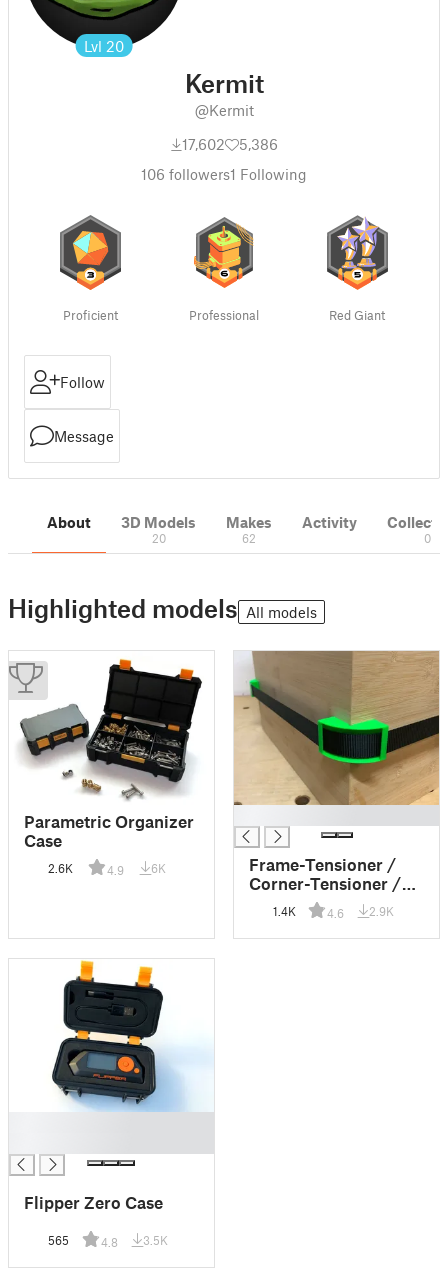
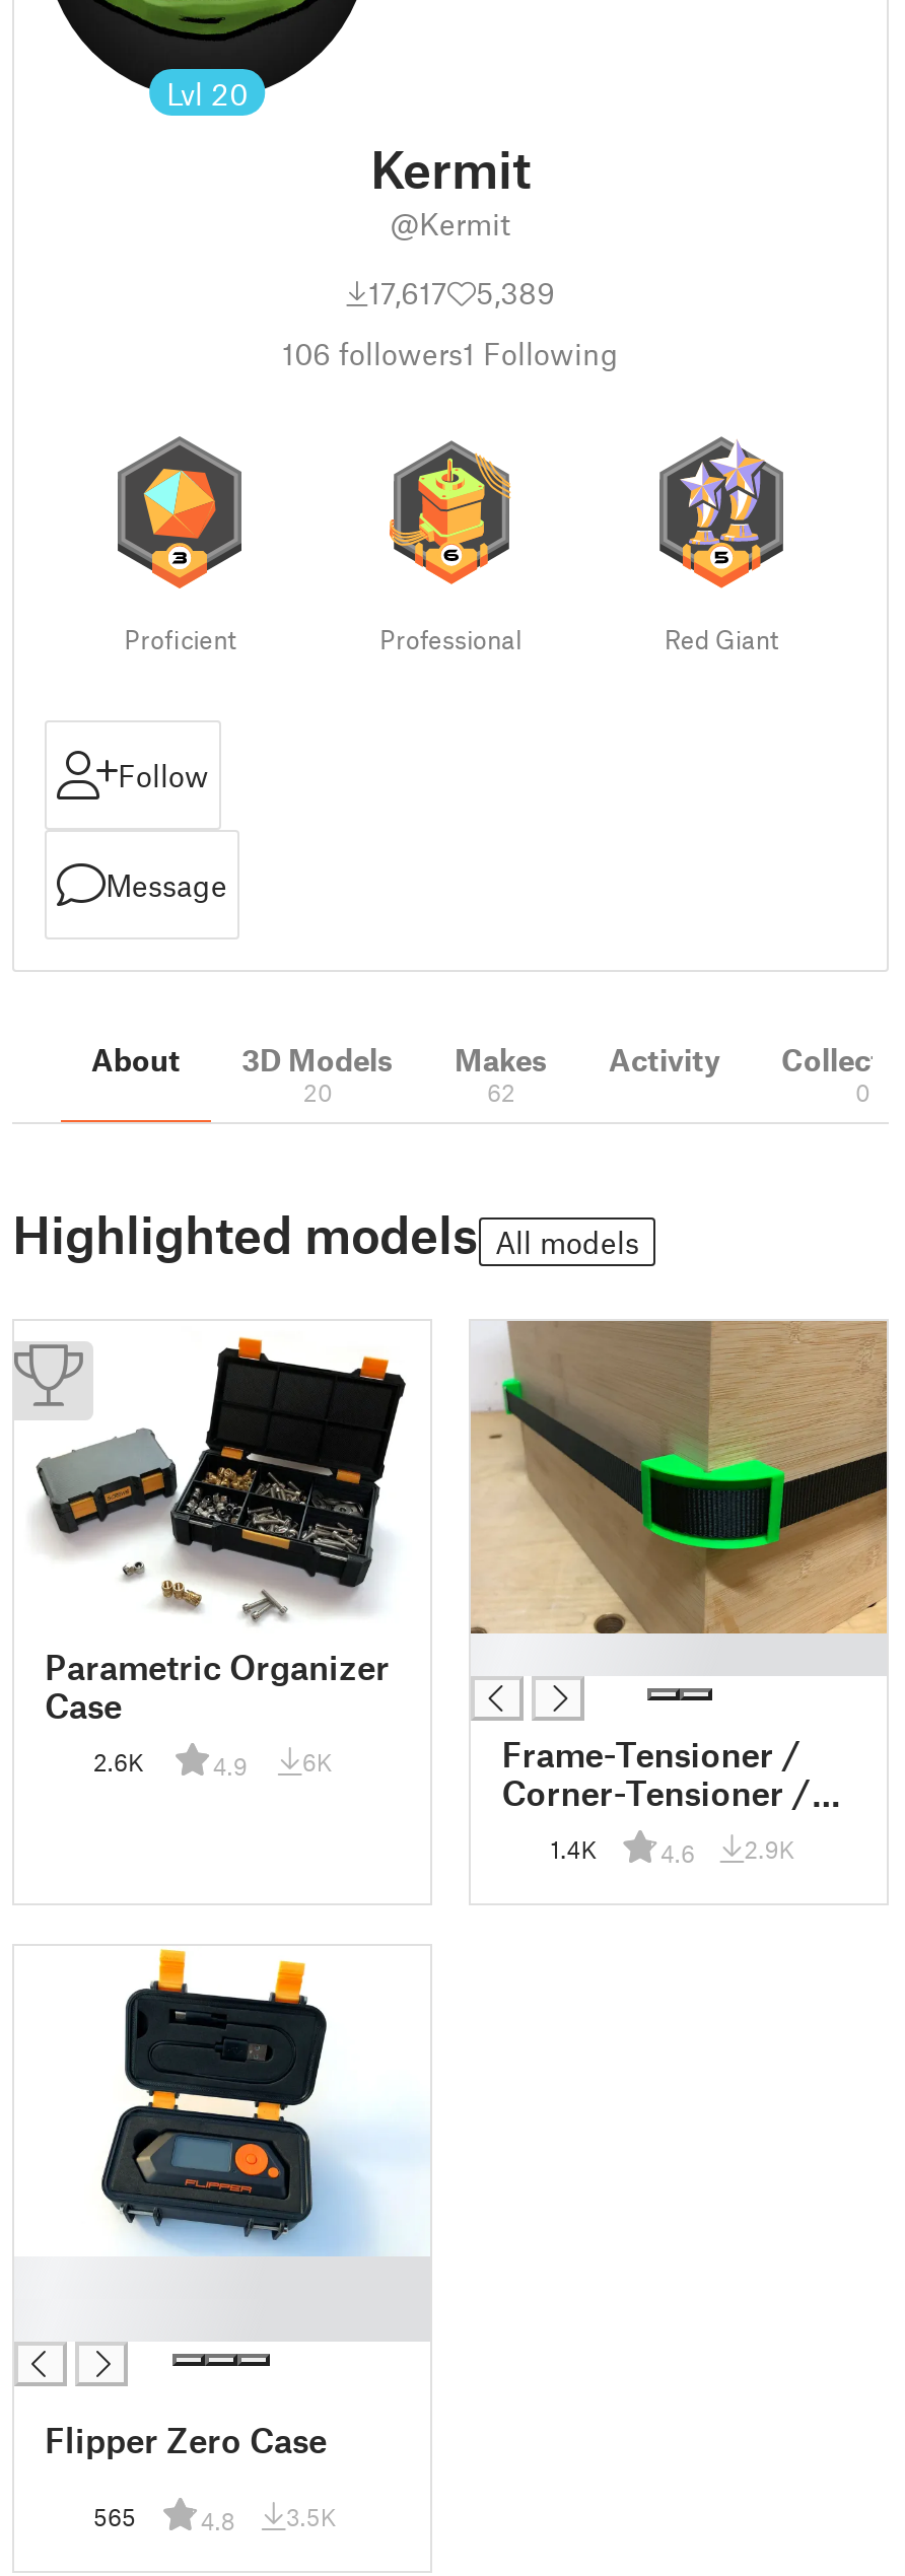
[181,135,224,153] 17,602 -> [368,274,447,310] 17,617
[238,135,277,153] 5,386 -> [476,274,555,310] 5,389

